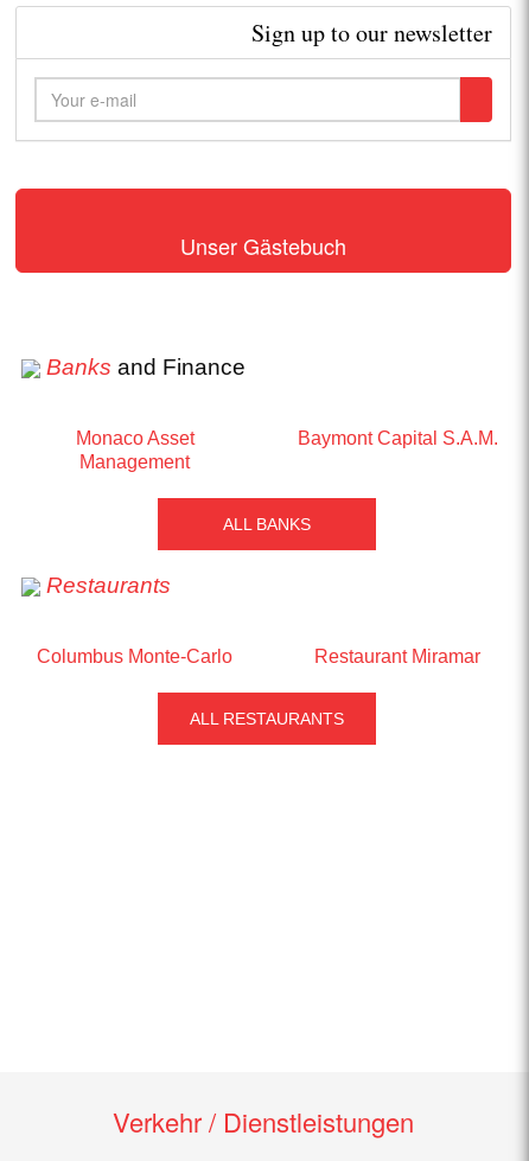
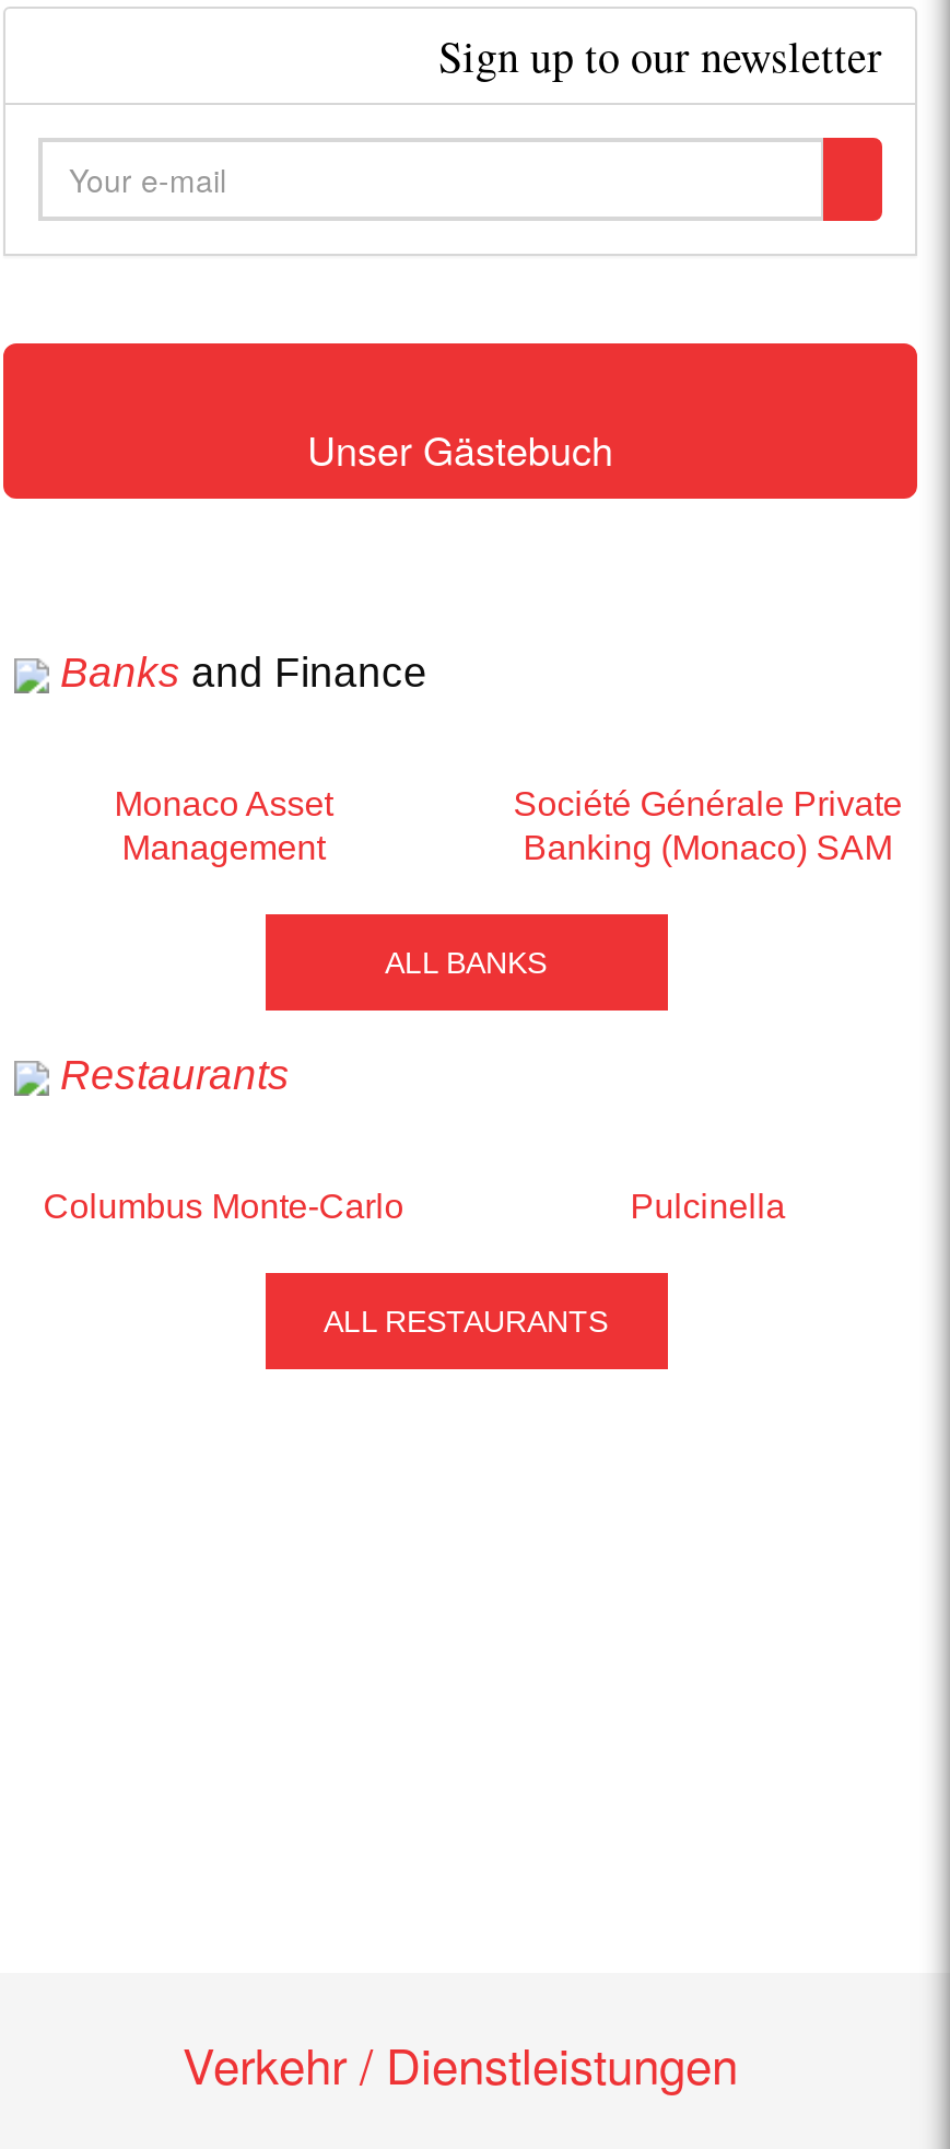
[297,428,498,448] Baymont Capital S.A.M. -> [513,785,902,866] Société Générale Private | Banking (Monaco) SAM
[315,646,481,666] Restaurant Miramar -> [630,1187,786,1224] Pulcinella

